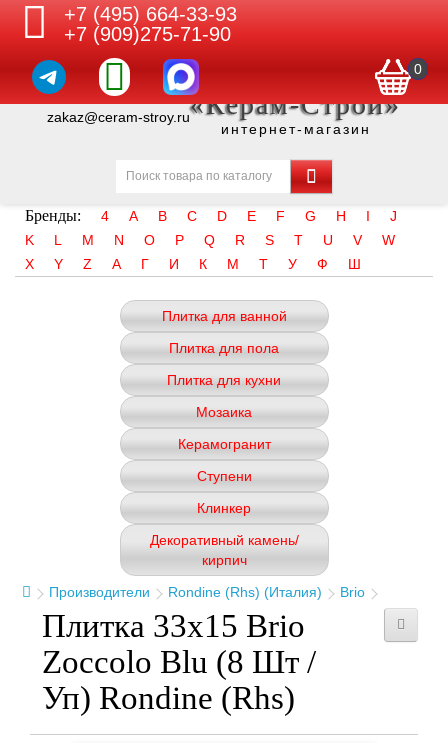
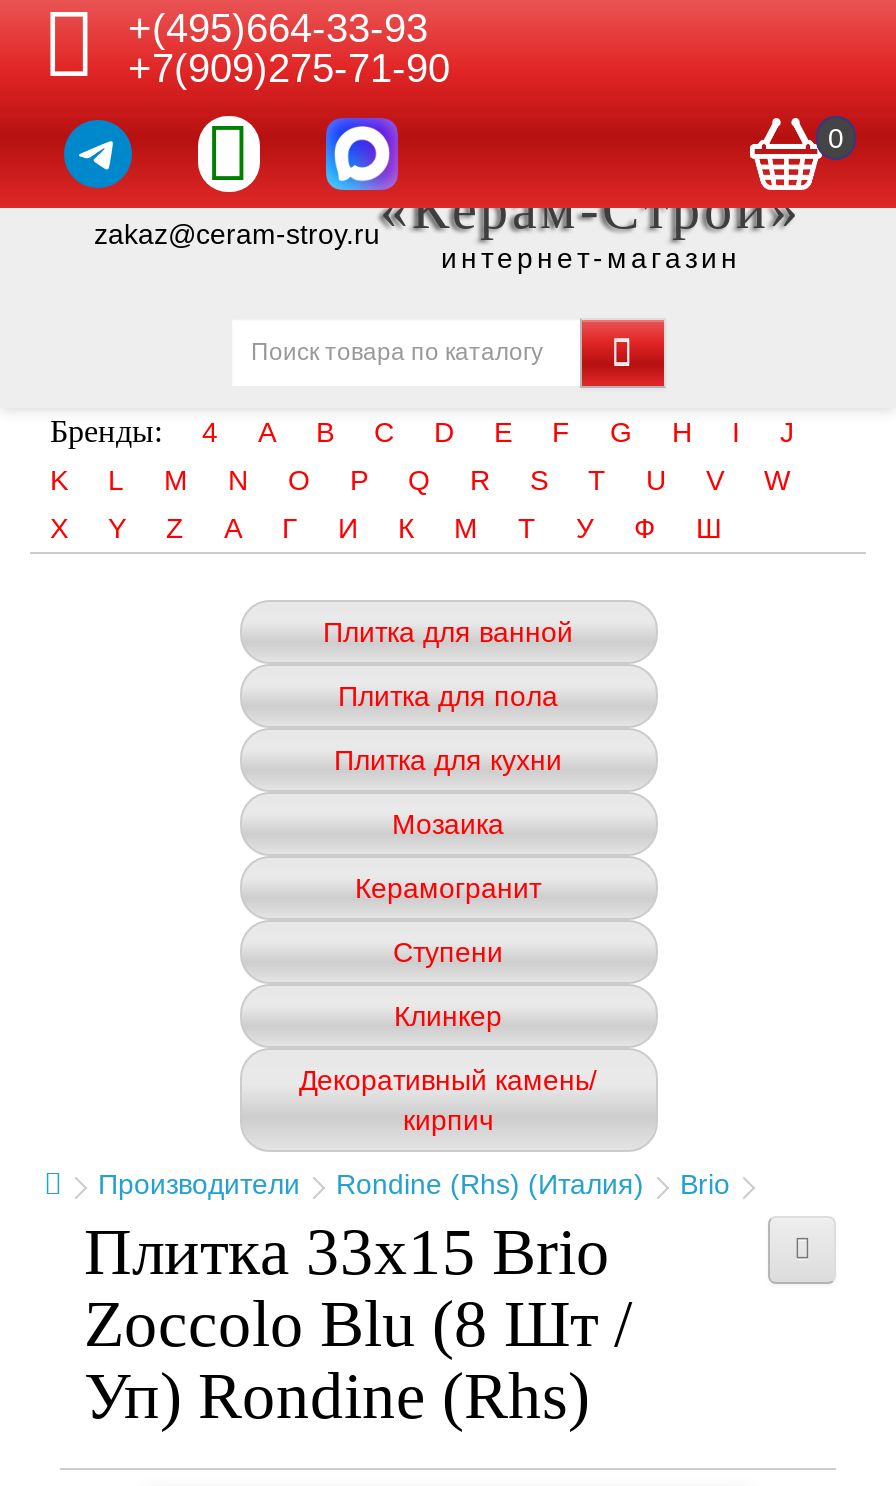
[64,2,237,44] +7 (495) 664-33-93 | +7 (909)275-71-90 -> [128,5,450,89] +(495)664-33-93 | +7(909)275-71-90

